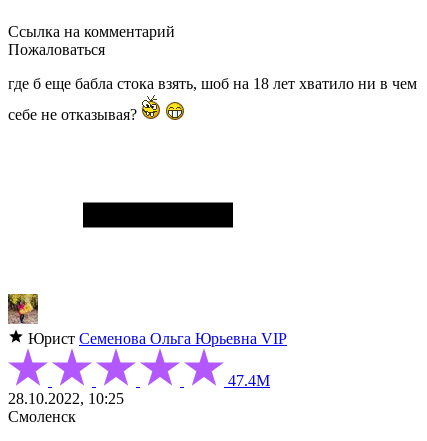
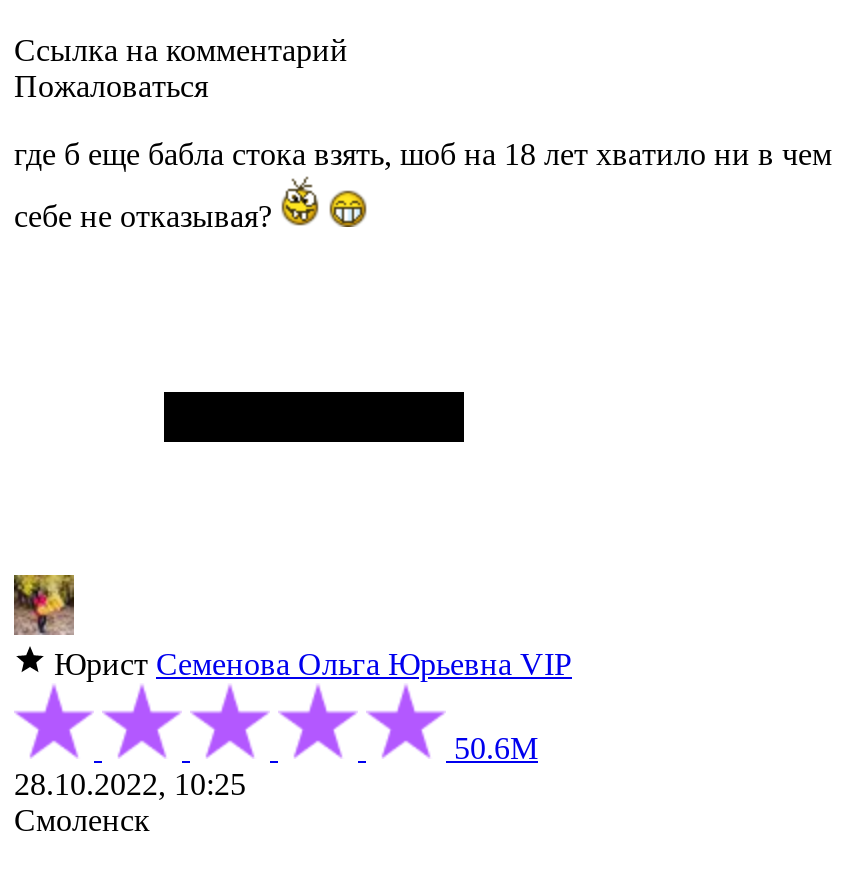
[224,372,270,389] 47.4М -> [446,730,538,764] 50.6М

